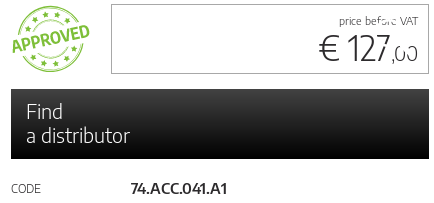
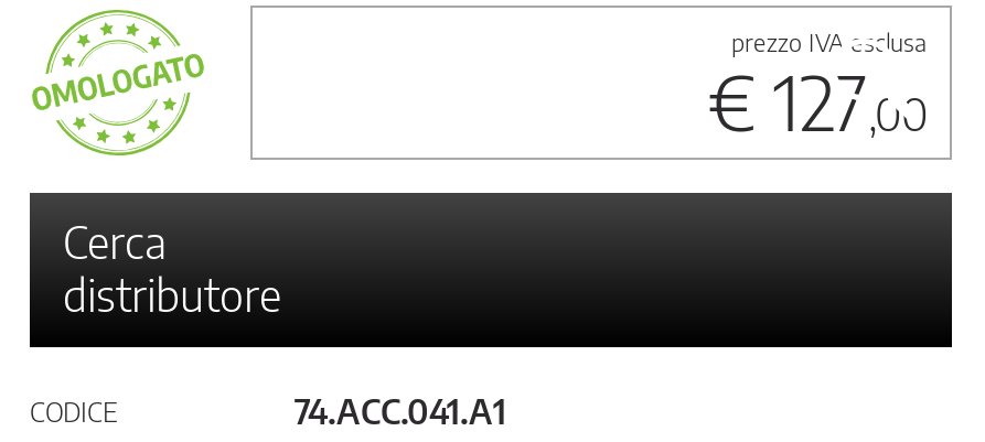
[339,14,418,27] price before VAT -> [731,28,928,56] prezzo IVA esclusa
[26,98,130,147] Find | a distributor -> [63,213,281,321] Cerca | distributore
[11,181,41,196] CODE -> [30,396,118,429] CODICE

